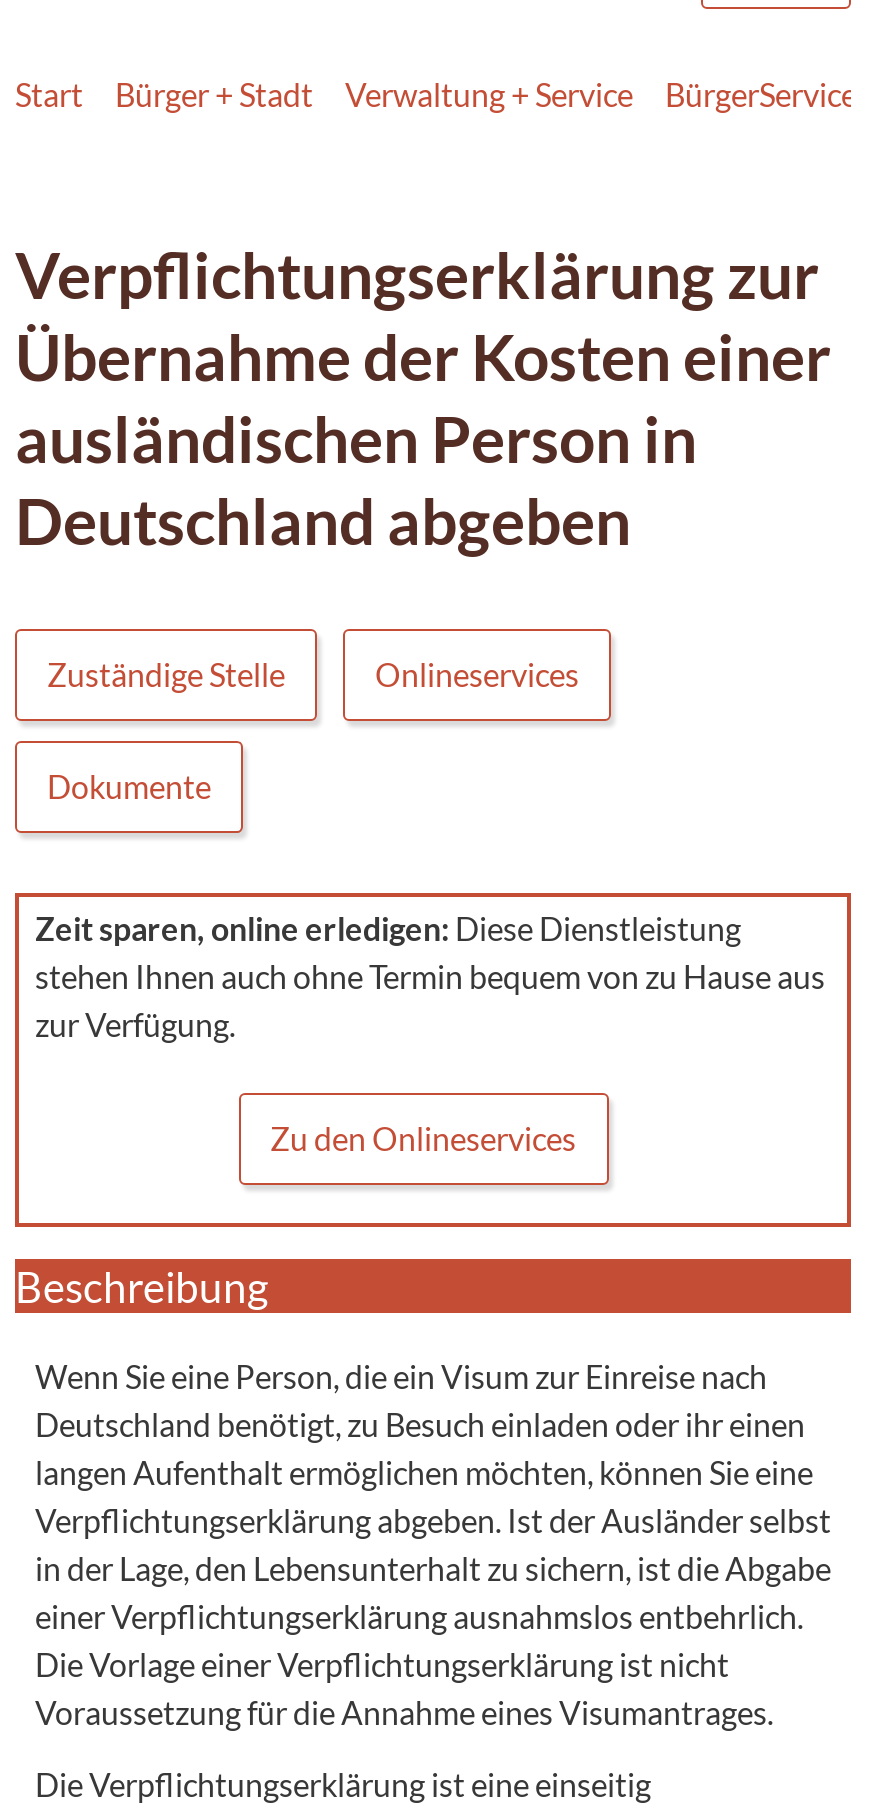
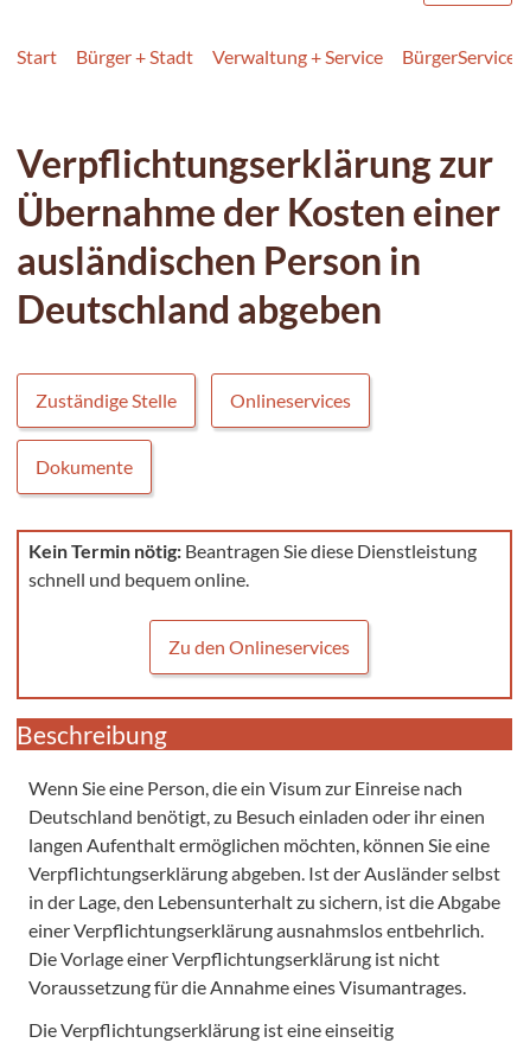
[35,908,825,1042] Zeit sparen, online erledigen: Diese Dienstleistung | stehen Ihnen auch ohne Termin bequem von zu Hause aus | zur Verfügung. -> [28,539,477,590] Kein Termin nötig: Beantragen Sie diese Dienstleistung | schnell und bequem online.

